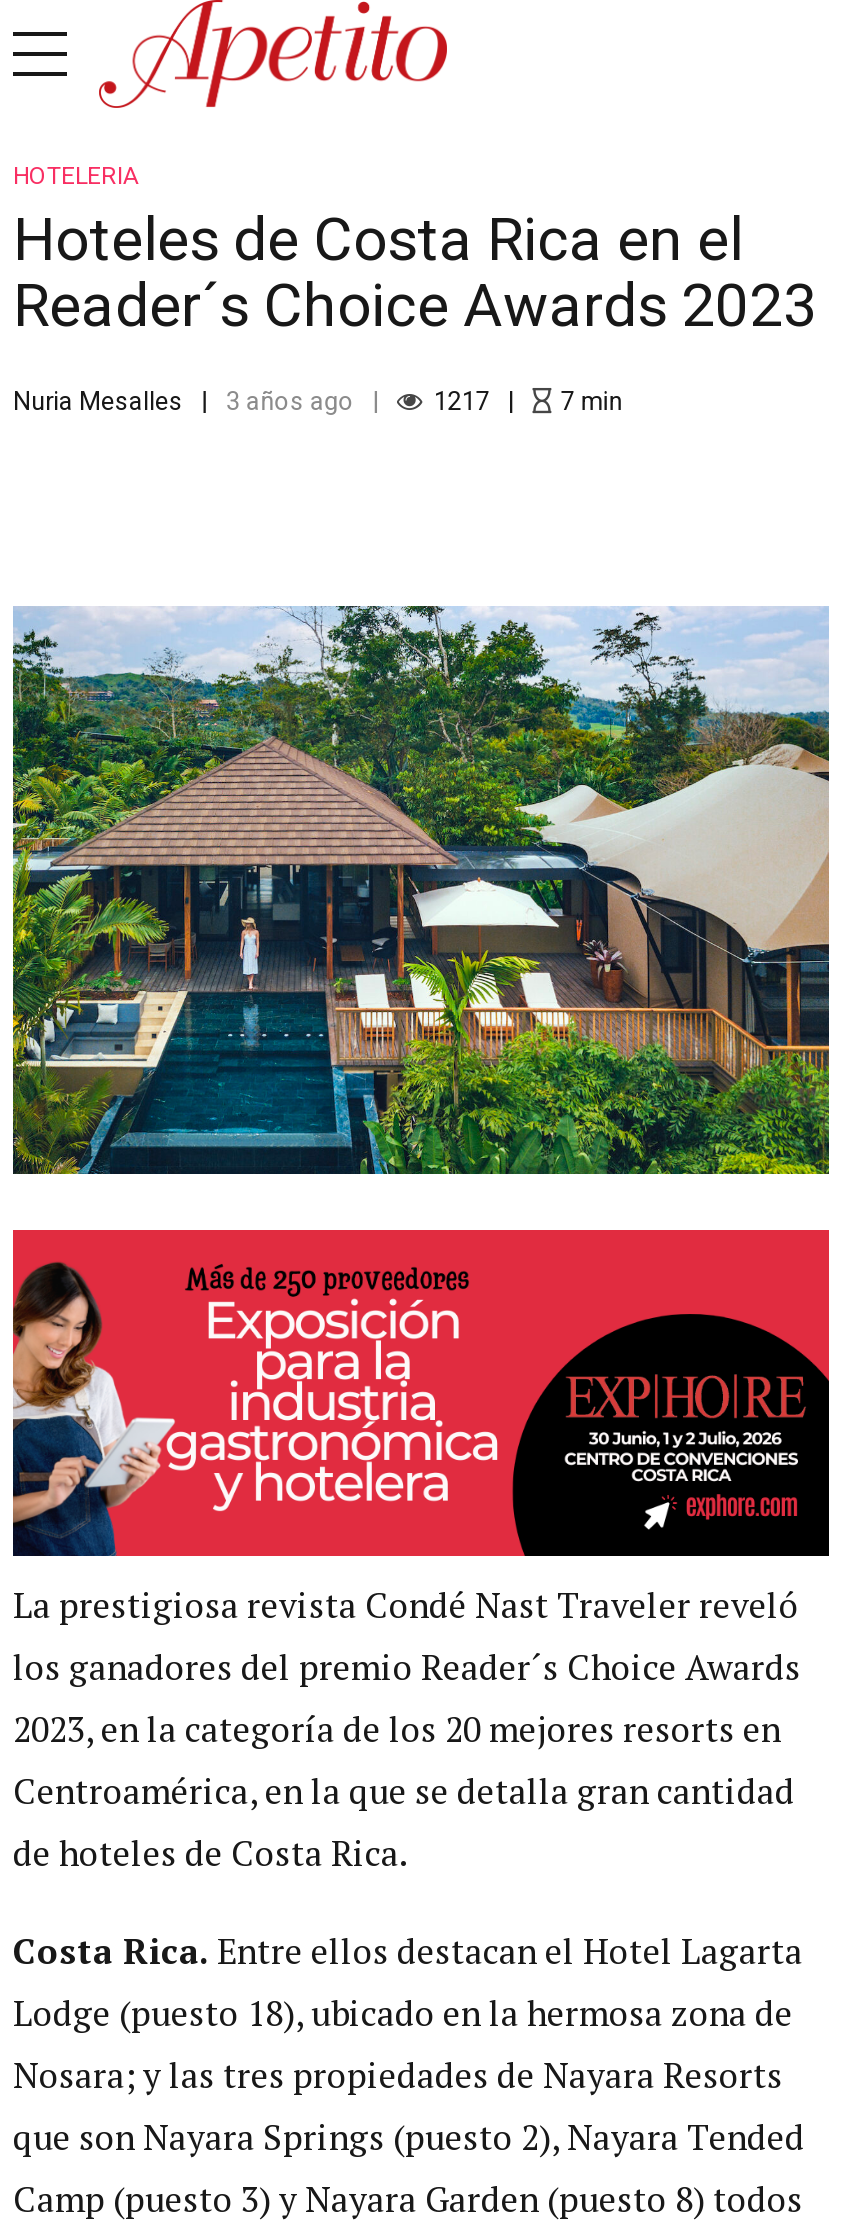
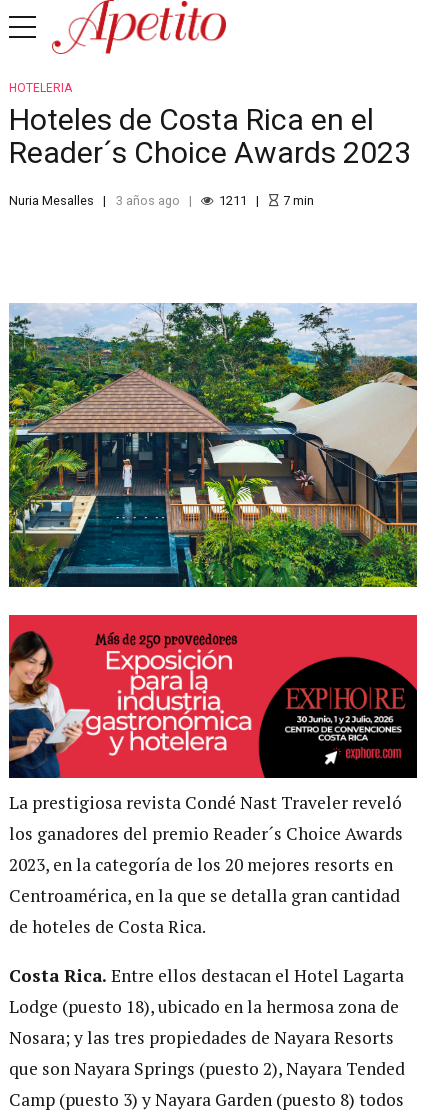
[433,385,489,415] 1217 -> [219,192,247,207] 1211

